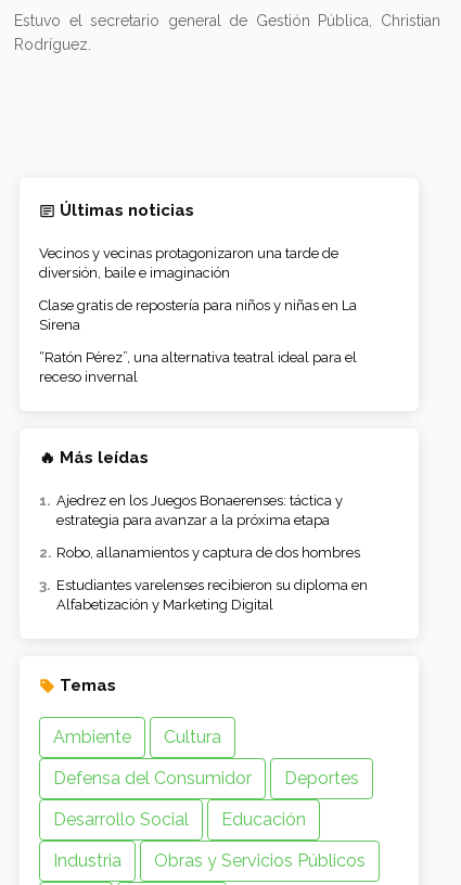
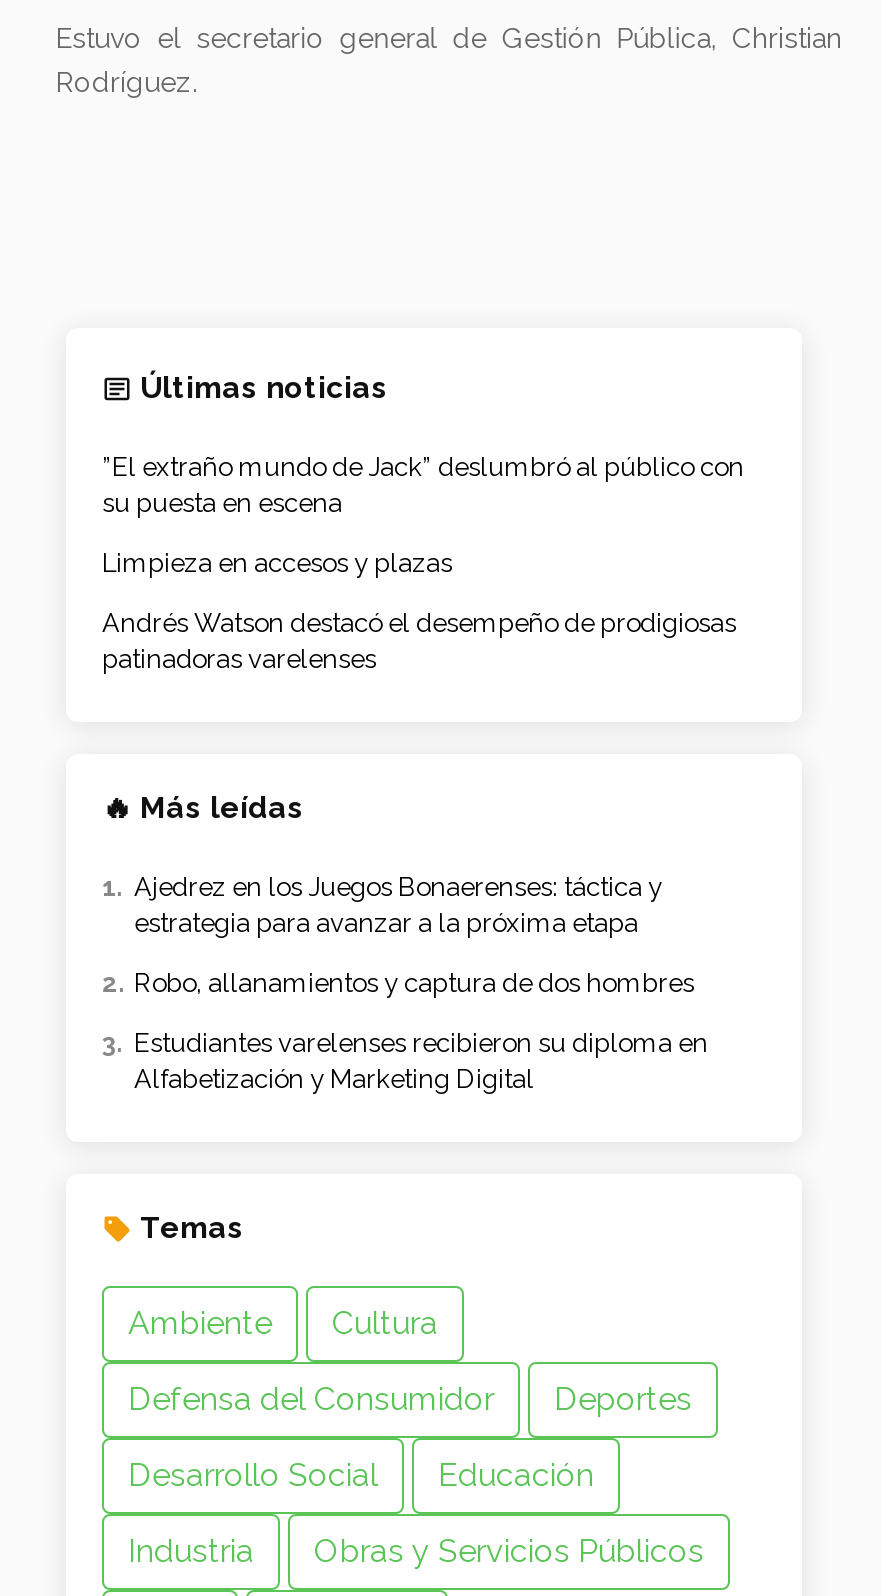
[39,245,338,281] Vecinos y vecinas protagonizaron una tarde de | diversión, baile e imaginación -> [102,452,744,518] ”El extraño mundo de Jack” deslumbró al público con | su puesta en escena
[39,297,357,333] Clase gratis de repostería para niños y niñas en La | Sirena -> [102,548,452,578] Limpieza en accesos y plazas
[39,349,357,385] “Ratón Pérez”, una alternativa teatral ideal para el | receso invernal -> [102,608,736,674] Andrés Watson destacó el desempeño de prodigiosas | patinadoras varelenses

